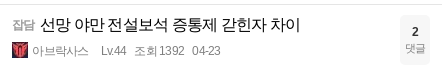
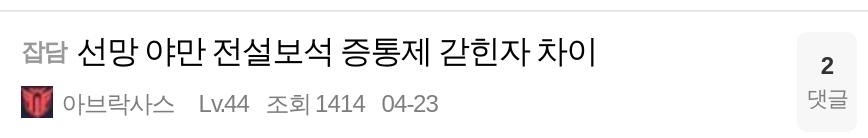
[32,44,220,58] 아브락사스 Lv.44 조회 1392 04-23 -> [61,90,438,118] 아브락사스 Lv.44 조회 1414 04-23

